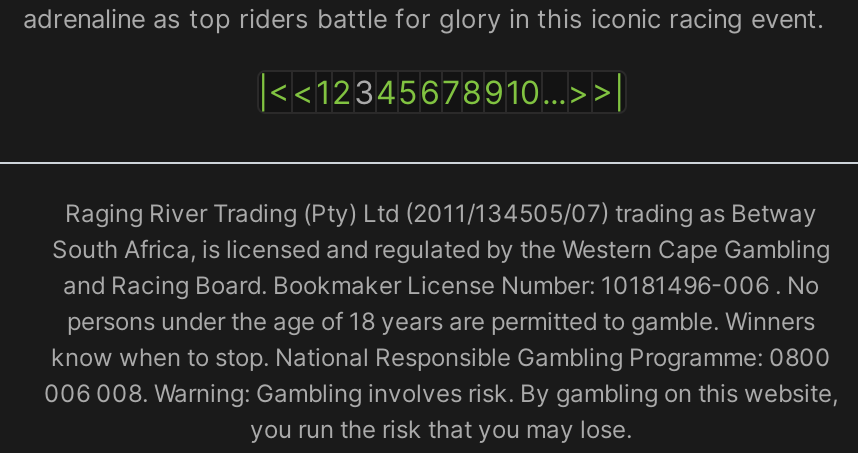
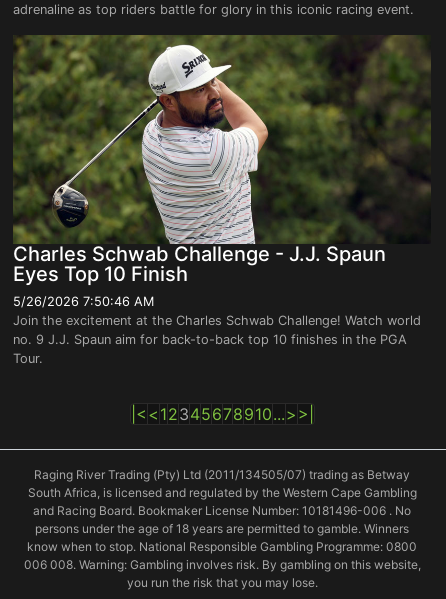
none -> [13,35,431,366] [image] | Charles Schwab Challenge - J.J. Spaun | Eyes Top 10 Finish | 5/26/2026 7:50:46 AM | Join the excitement at the Charles Schwab Challenge! Watch world | no. 9 J.J. Spaun aim for back-to-back top 10 finishes in the PGA | Tour.

